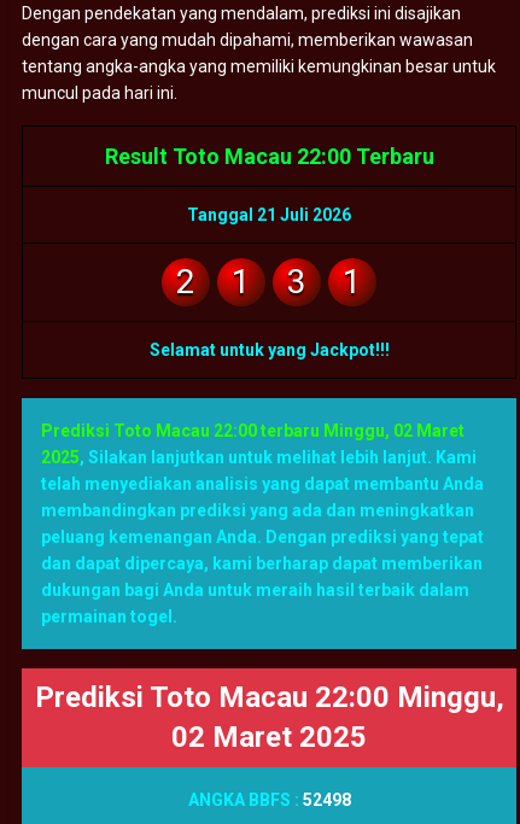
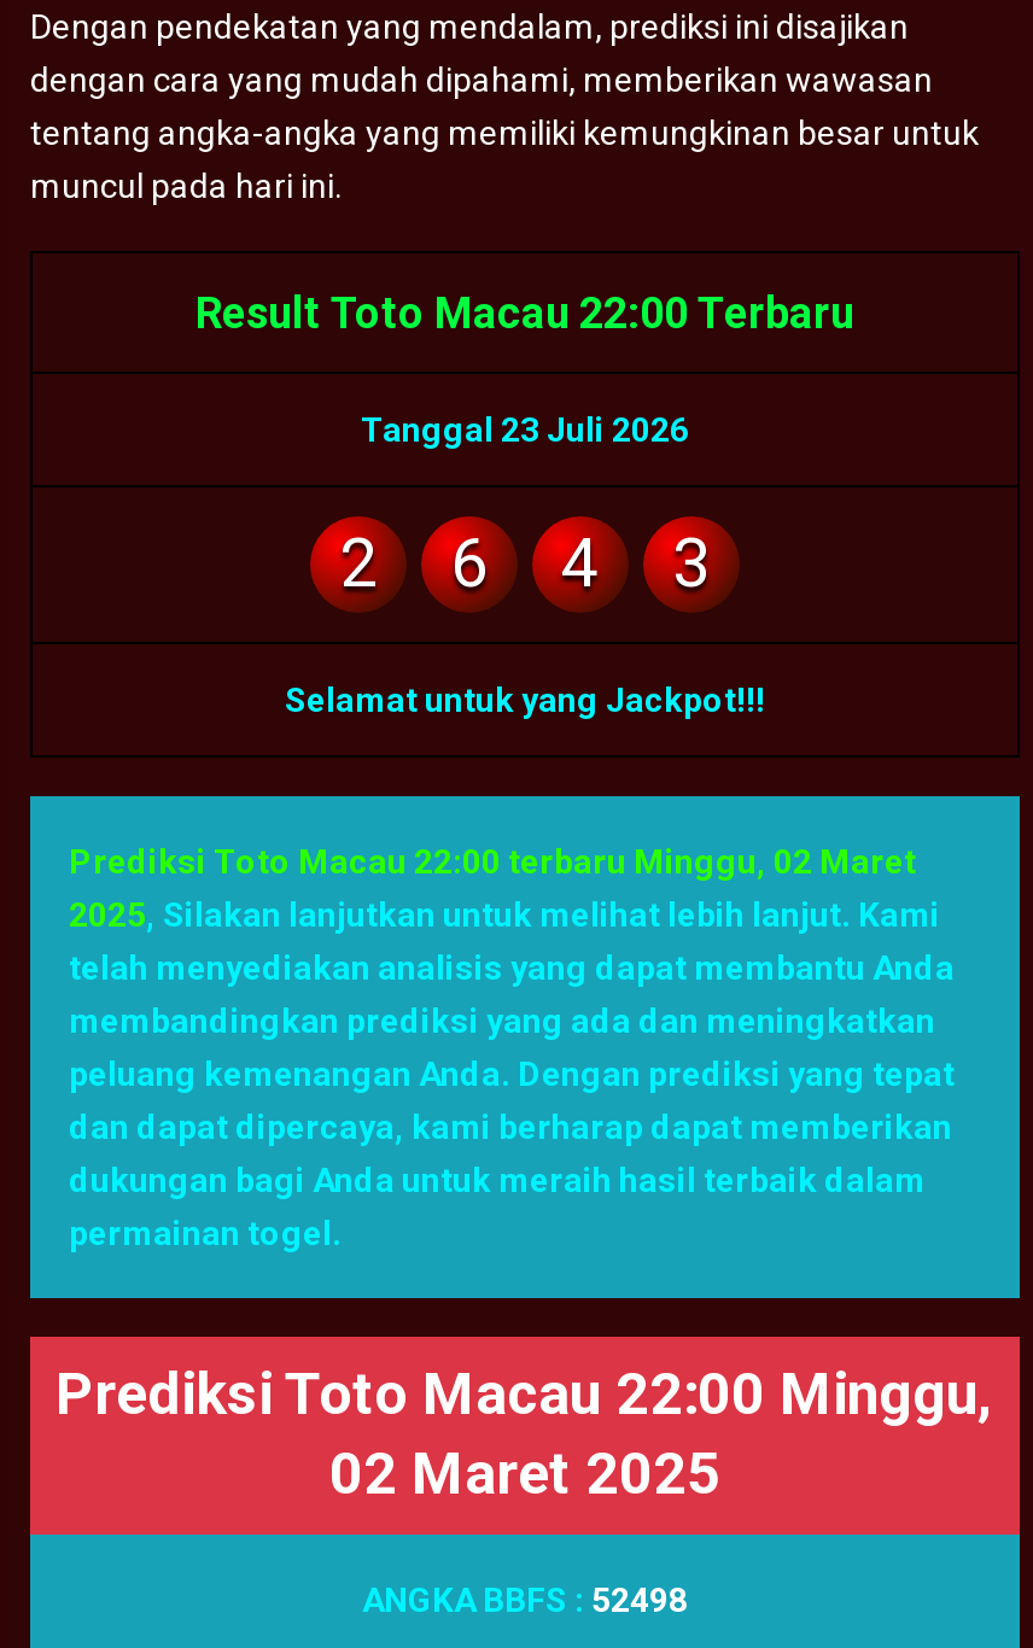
[187,205,351,225] Tanggal 21 Juli 2026 -> [361,411,689,450] Tanggal 23 Juli 2026
[232,262,251,302] 1 -> [450,524,600,604] 6 | 4
[343,262,362,302] 1 -> none

